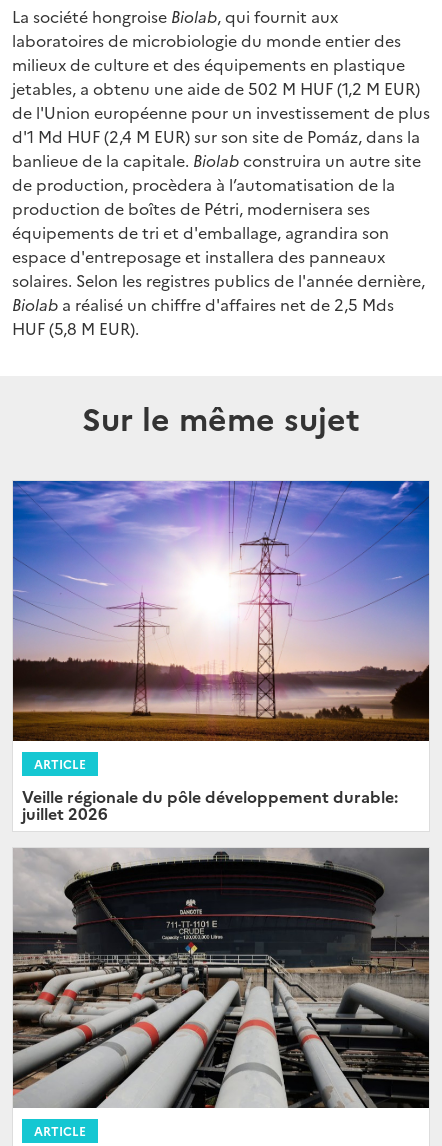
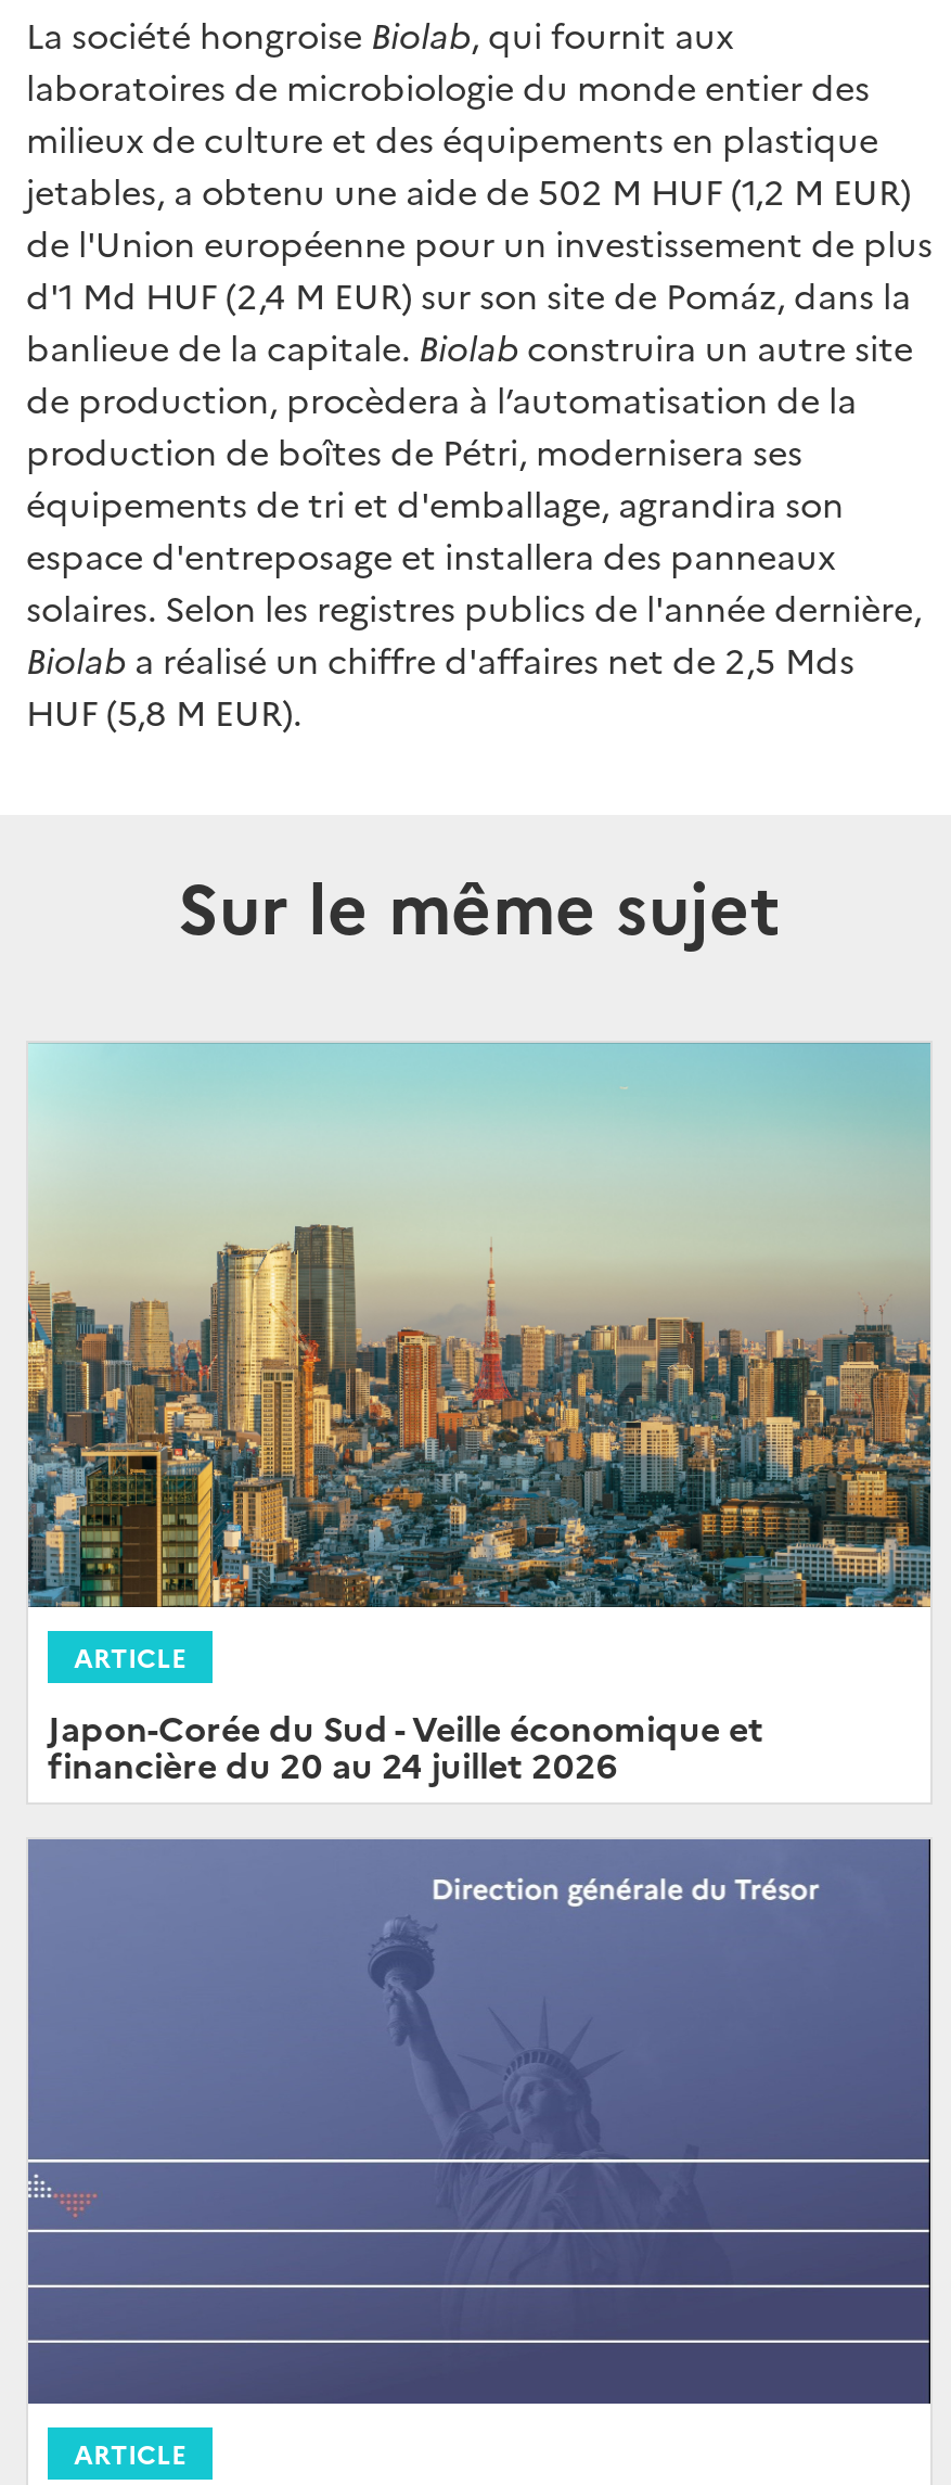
[12,480,430,742] [image] -> [26,1043,933,1609] [image]
[22,785,398,824] Veille régionale du pôle développement durable: | juillet 2026 -> [48,1703,763,1787] Japon-Corée du Sud - Veille économique et | financière du 20 au 24 juillet 2026
[12,848,429,1109] [image] -> [26,1839,930,2406] [image]

